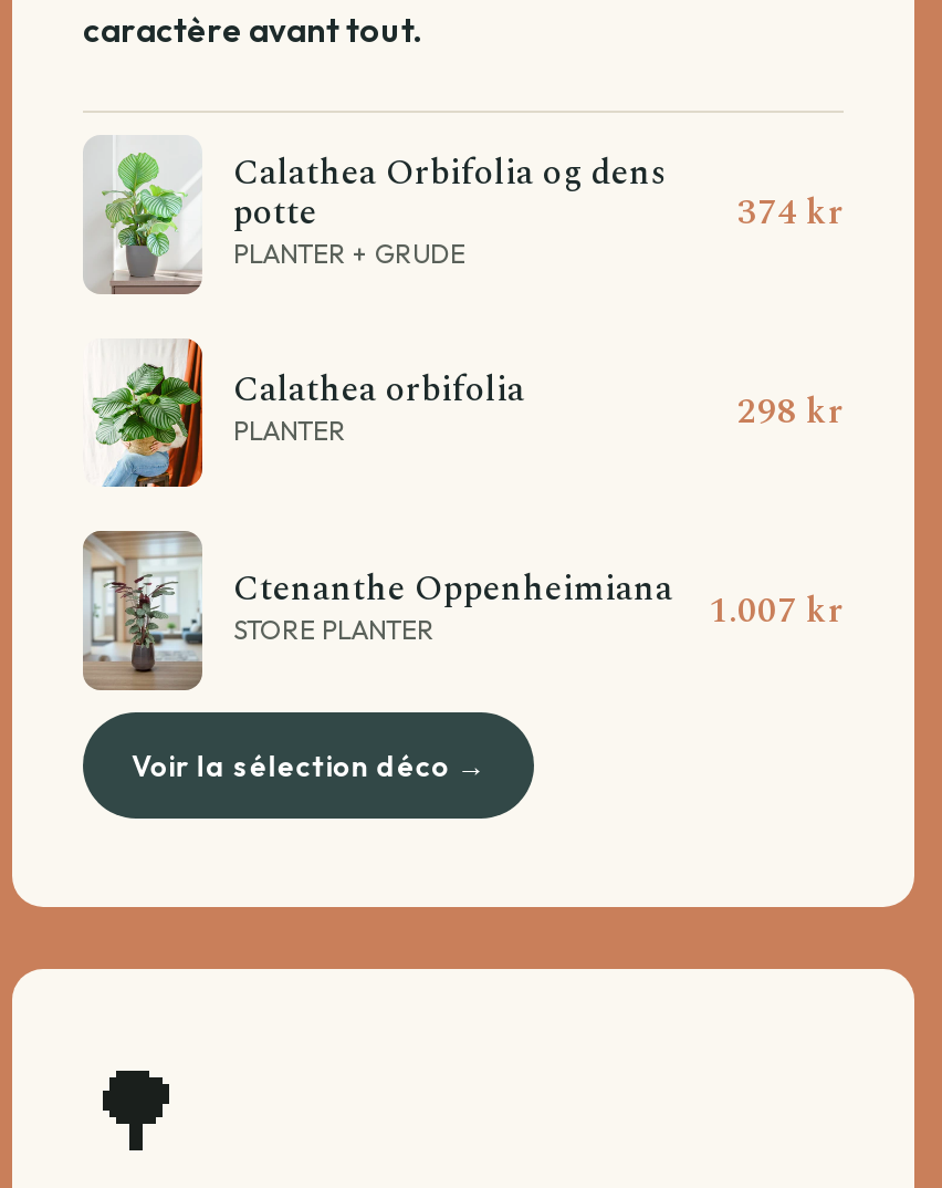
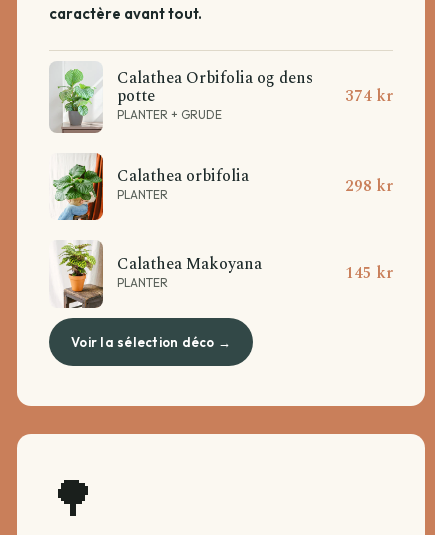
[81,529,844,692] [image] | Ctenanthe Oppenheimiana | STORE PLANTER | 1.007 kr -> [49,240,393,308] [image] | Calathea Makoyana | PLANTER | 145 kr

